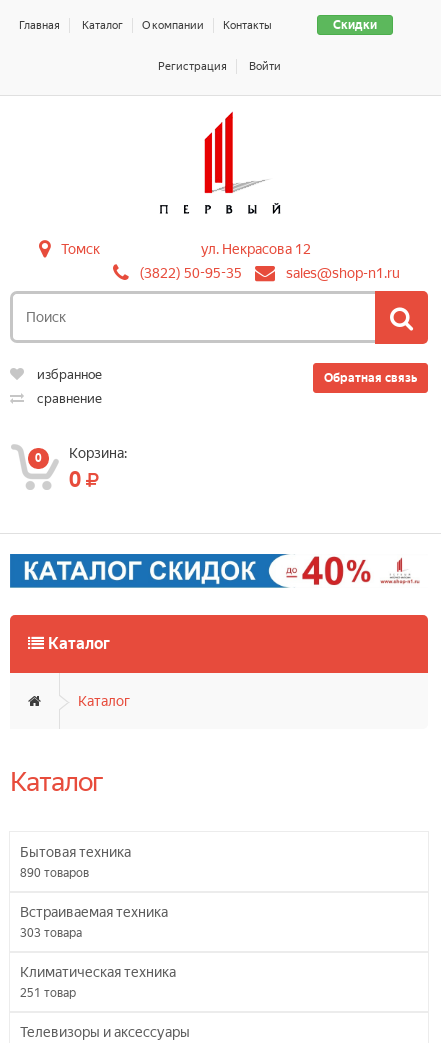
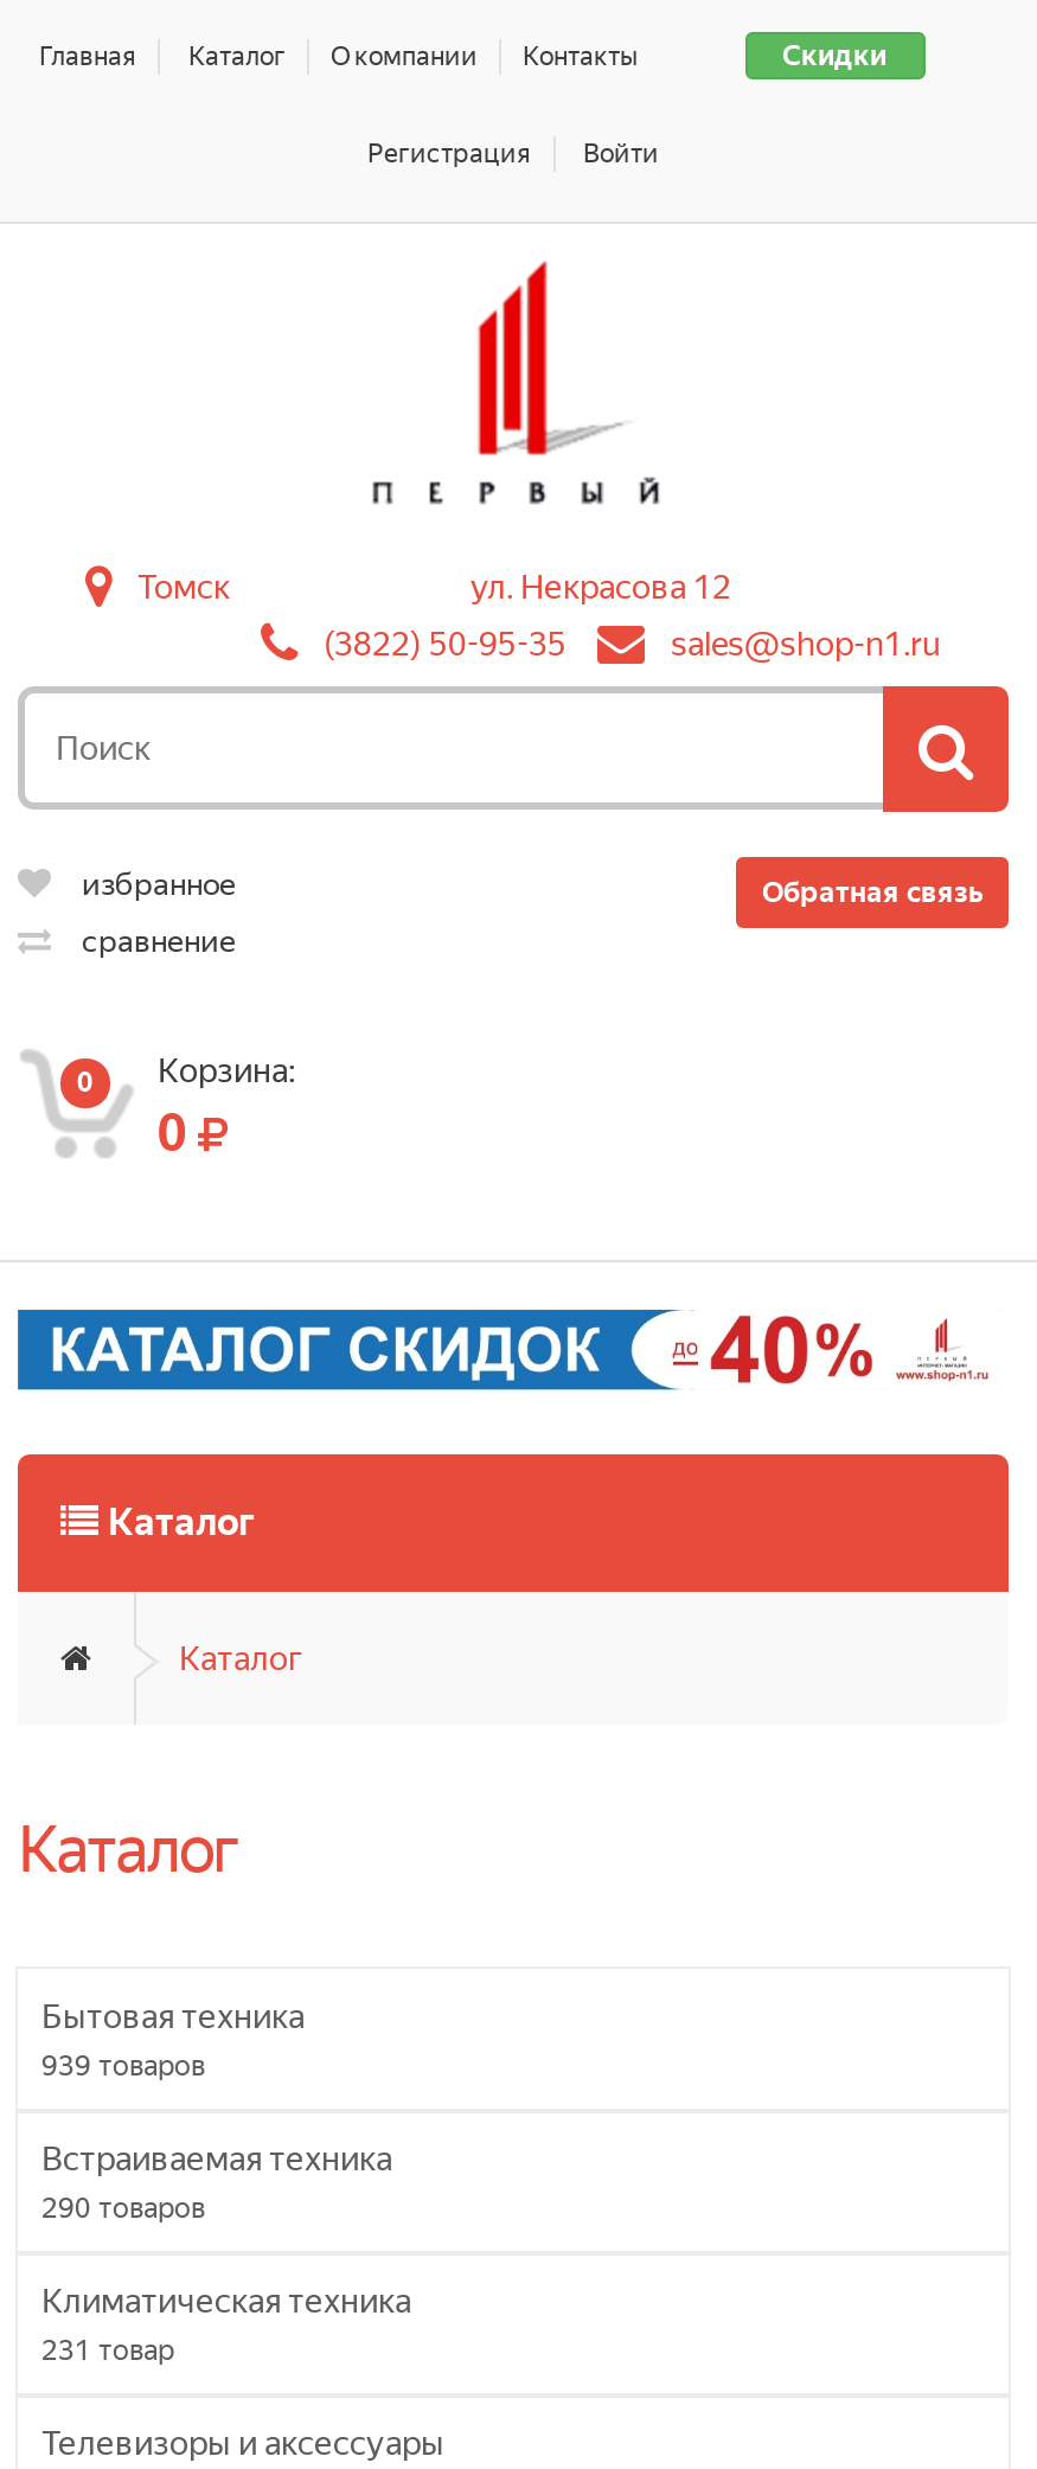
[20,866,89,880] 890 товаров -> [41,2049,205,2083] 939 товаров
[20,926,82,940] 303 товара -> [41,2192,205,2225] 290 товаров
[20,986,76,1000] 251 товар -> [41,2334,174,2367] 231 товар

